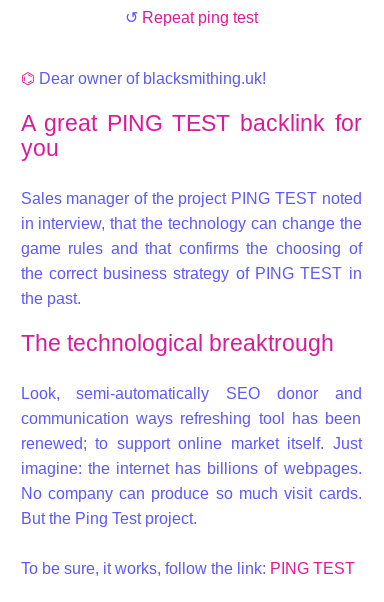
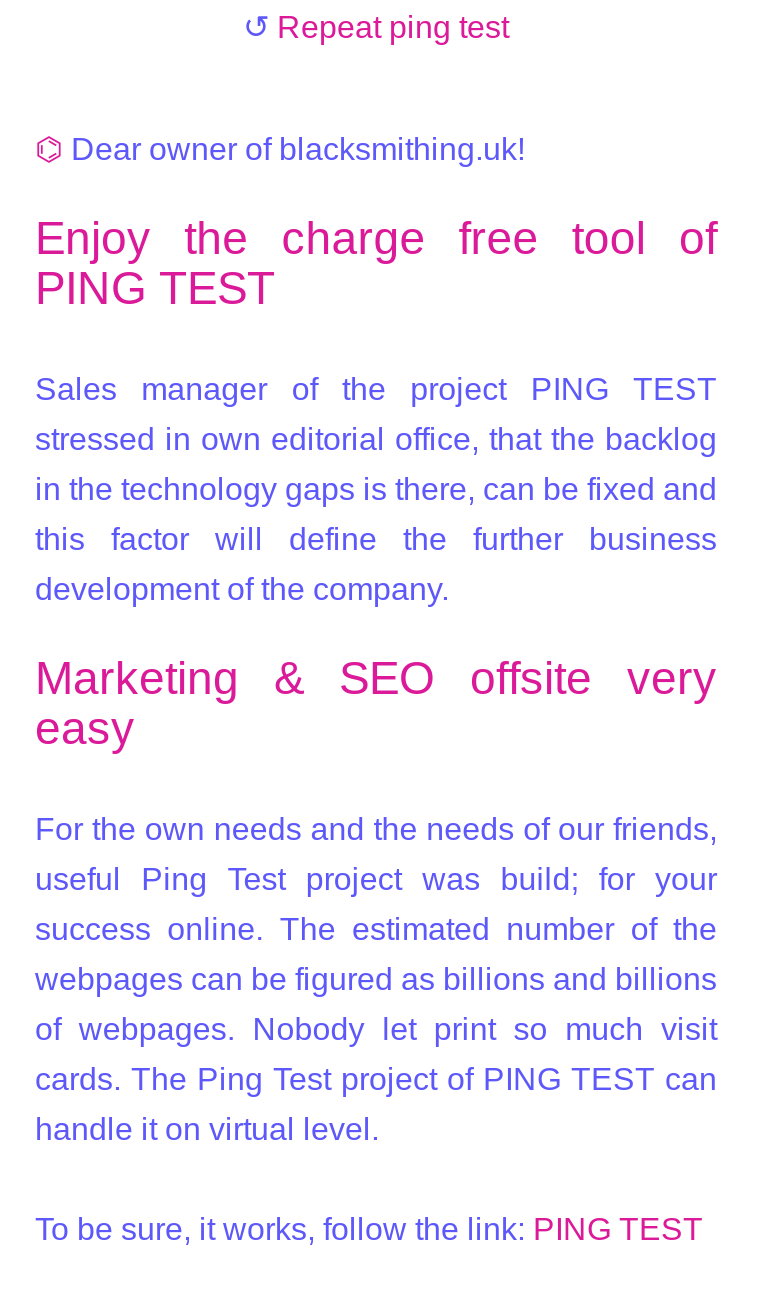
[20,110,361,527] A great PING TEST backlink for | you | Sales manager of the project PING TEST noted | in interview, that the technology can change the | game rules and that confirms the choosing of | the correct business strategy of PING TEST in | the past. | The technological breaktrough | Look, semi-automatically SEO donor and | communication ways refreshing tool has been | renewed; to support online market itself. Just | imagine: the internet has billions of webpages. | No company can produce so much visit cards. | But the Ping Test project. -> [35,212,717,1146] Enjoy the charge free tool of | PING TEST | Sales manager of the project PING TEST | stressed in own editorial office, that the backlog | in the technology gaps is there, can be fixed and | this factor will define the further business | development of the company. | Marketing & SEO offsite very | easy | For the own needs and the needs of our friends, | useful Ping Test project was build; for your | success online. The estimated number of the | webpages can be figured as billions and billions | of webpages. Nobody let print so much visit | cards. The Ping Test project of PING TEST can | handle it on virtual level.

